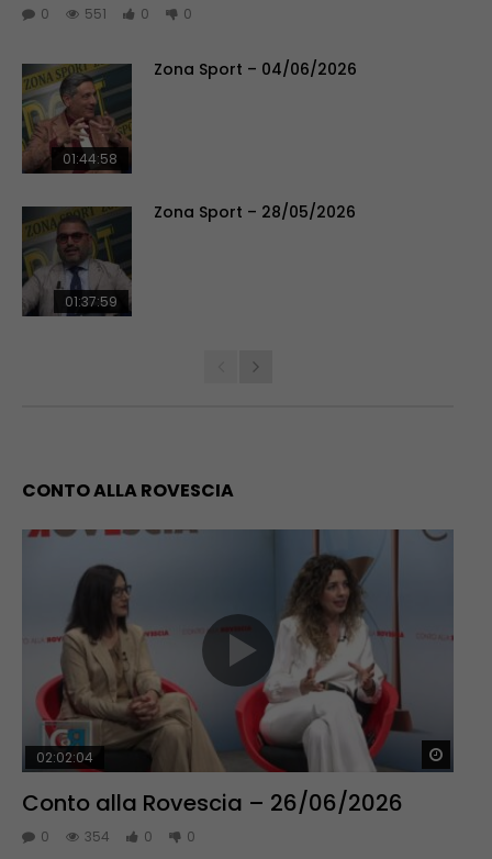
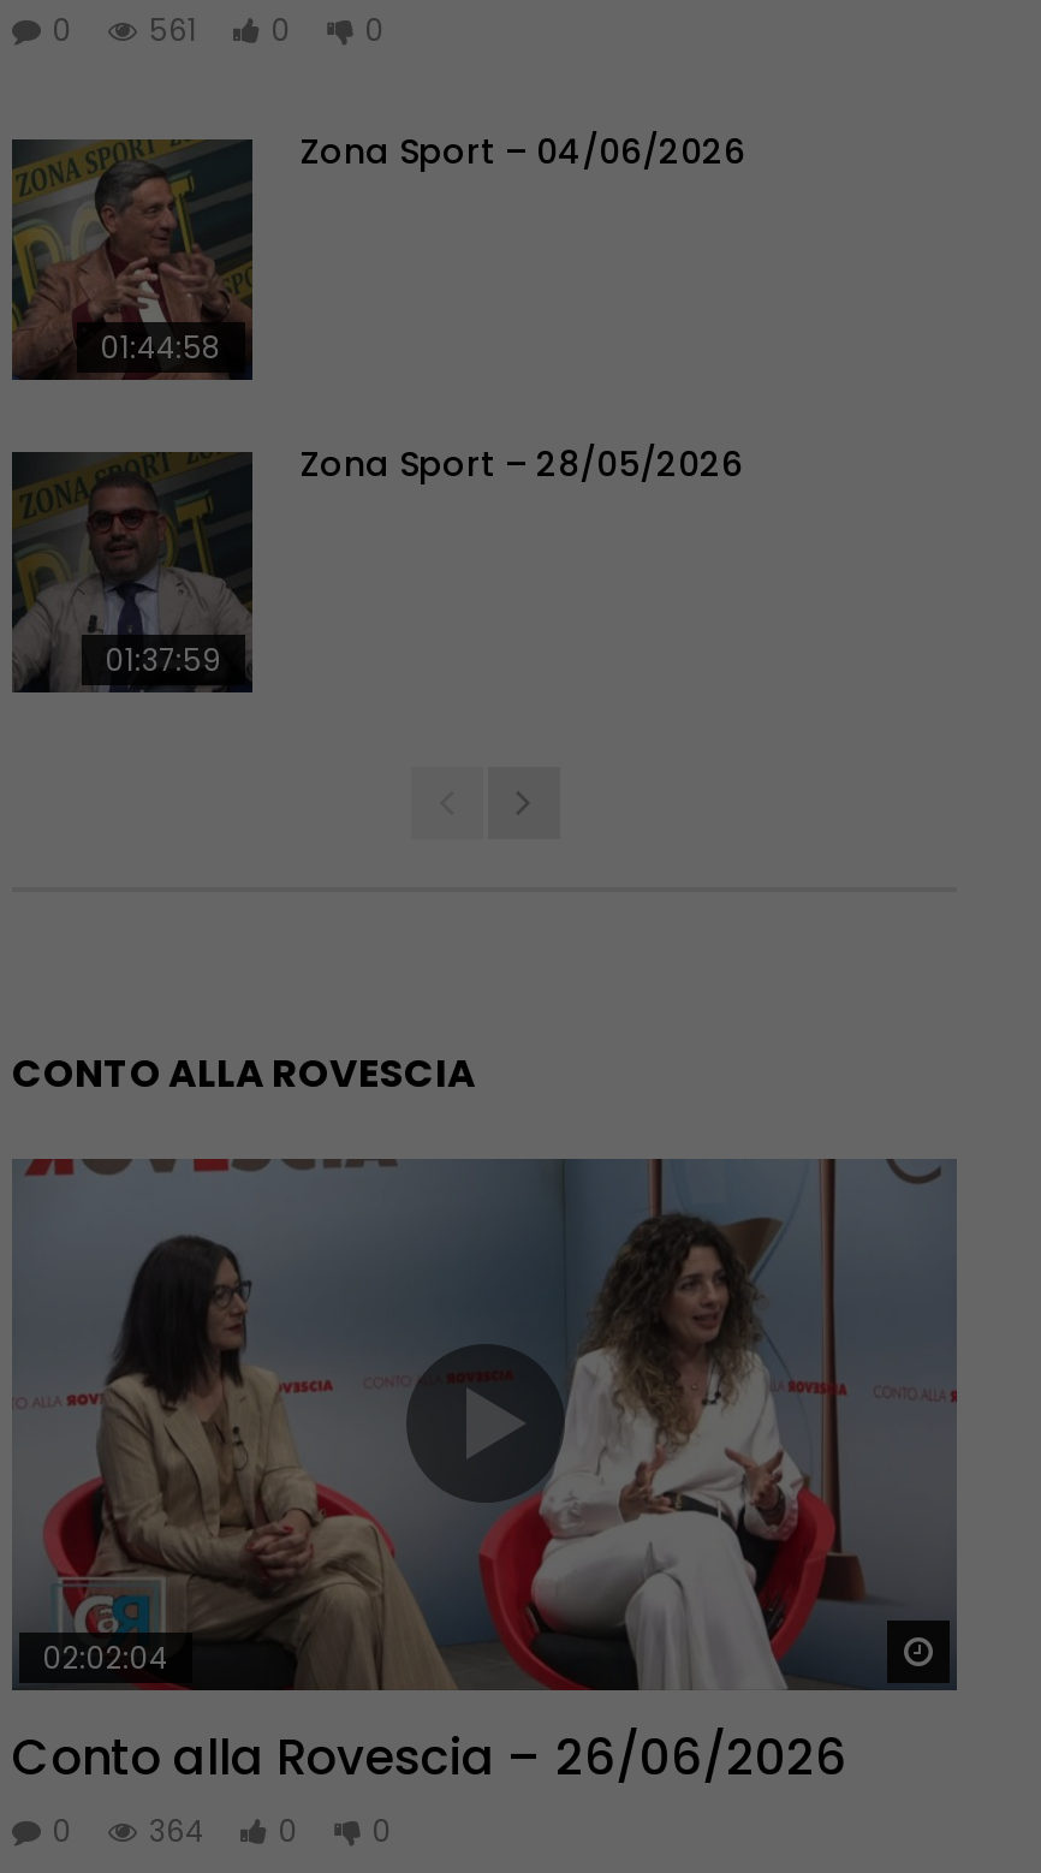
[41,5,192,24] 0 551 0 0 -> [53,11,385,51] 0 561 0 0
[41,828,195,846] 0 354 0 0 -> [53,1811,392,1852] 0 364 0 0

